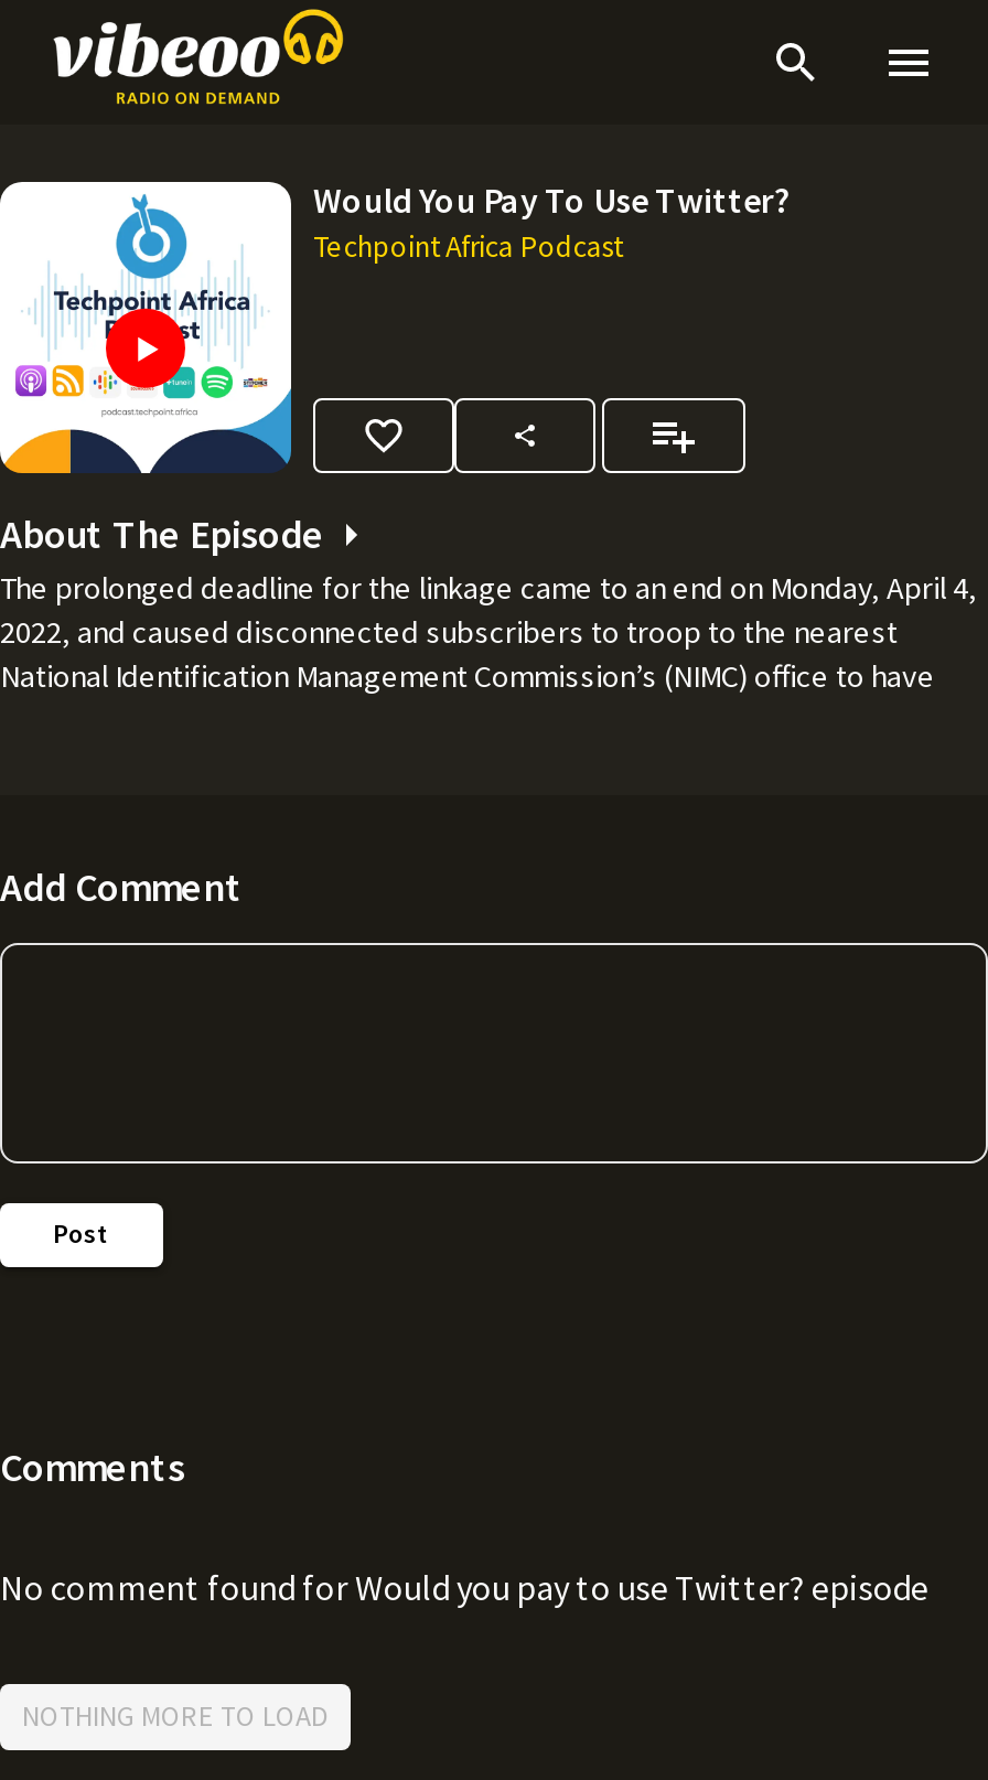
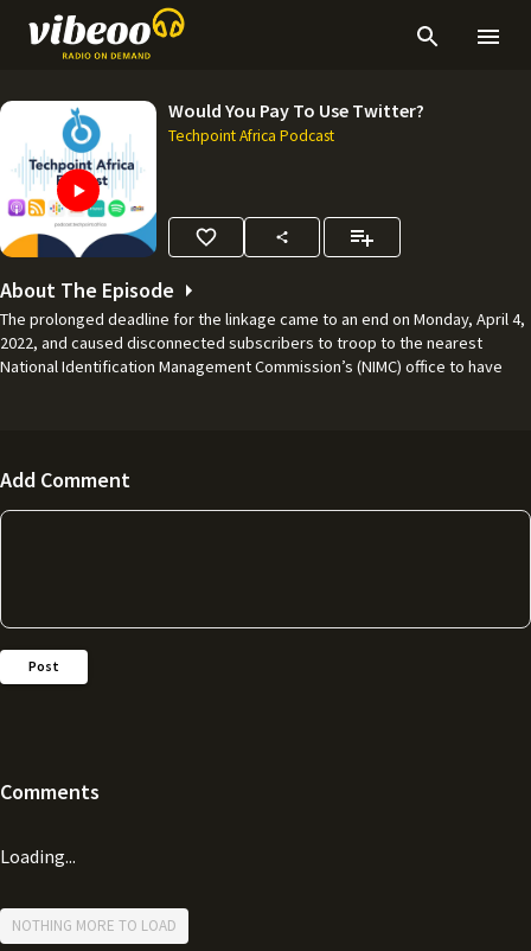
[0,1565,928,1609] No comment found for Would you pay to use Twitter? episode -> [0,844,76,868] Loading...

